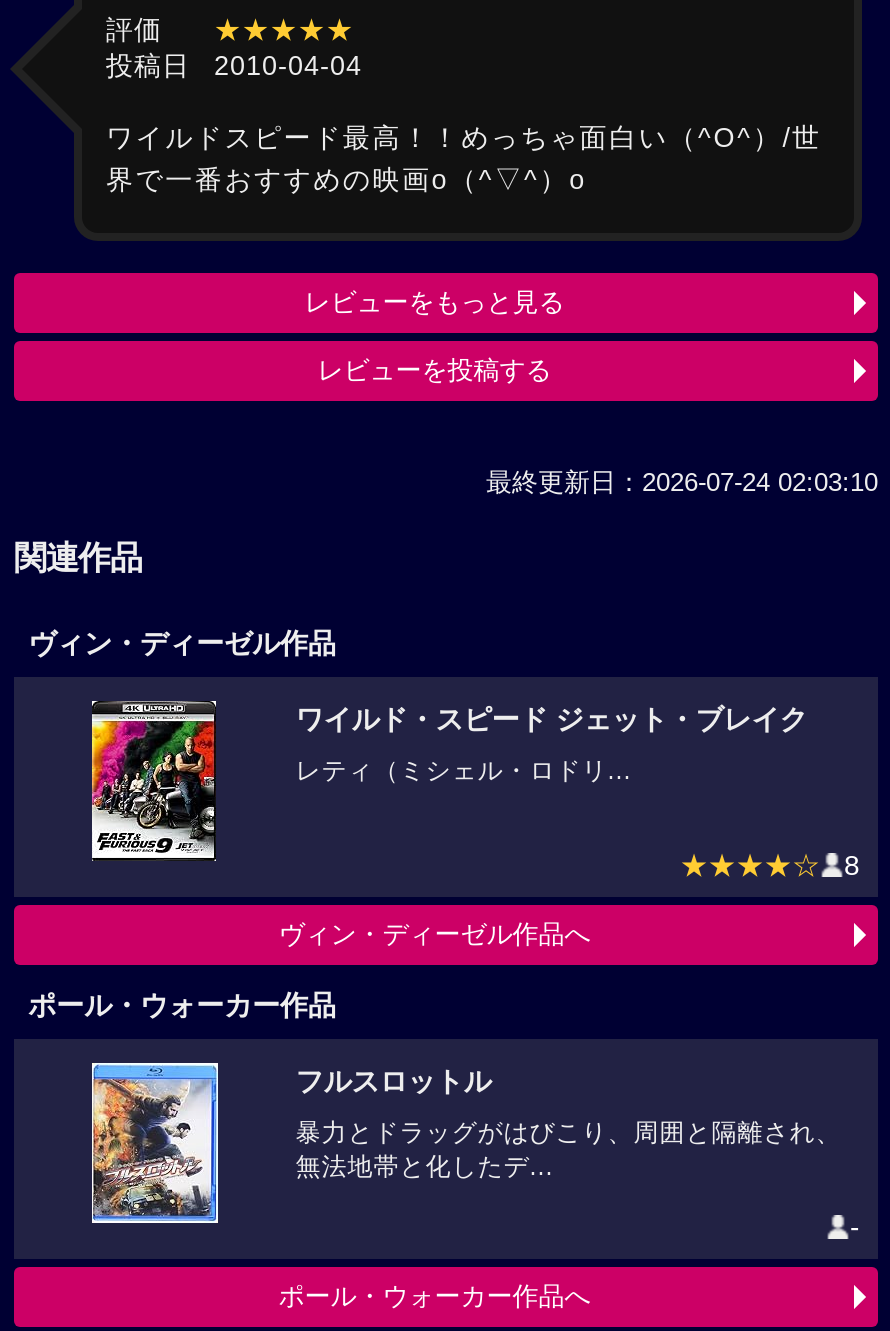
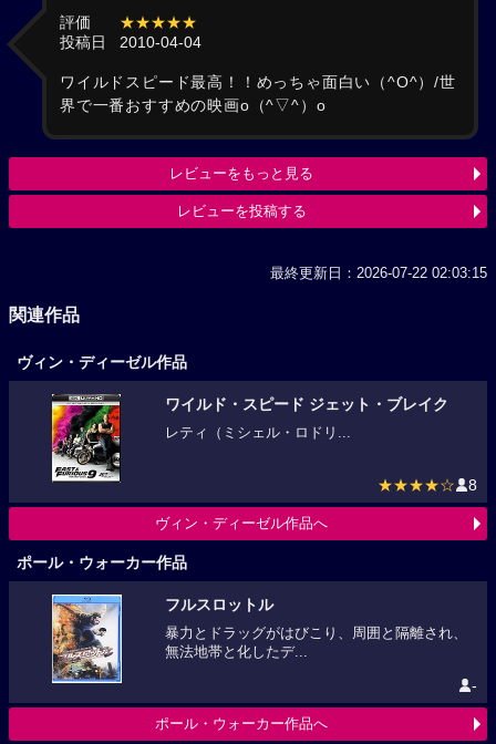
[486,468,878,498] 最終更新日：2026-07-24 02:03:10 -> [270,265,487,282] 最終更新日：2026-07-22 02:03:15

